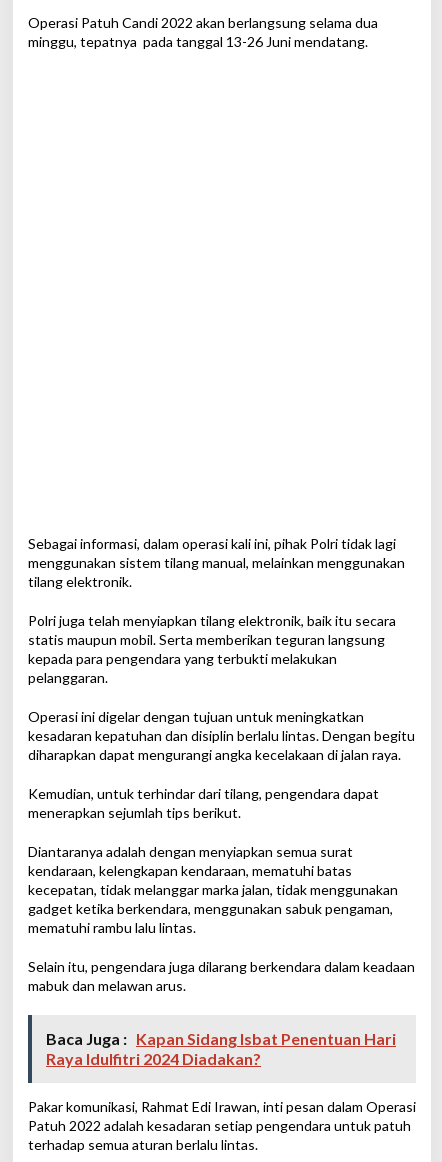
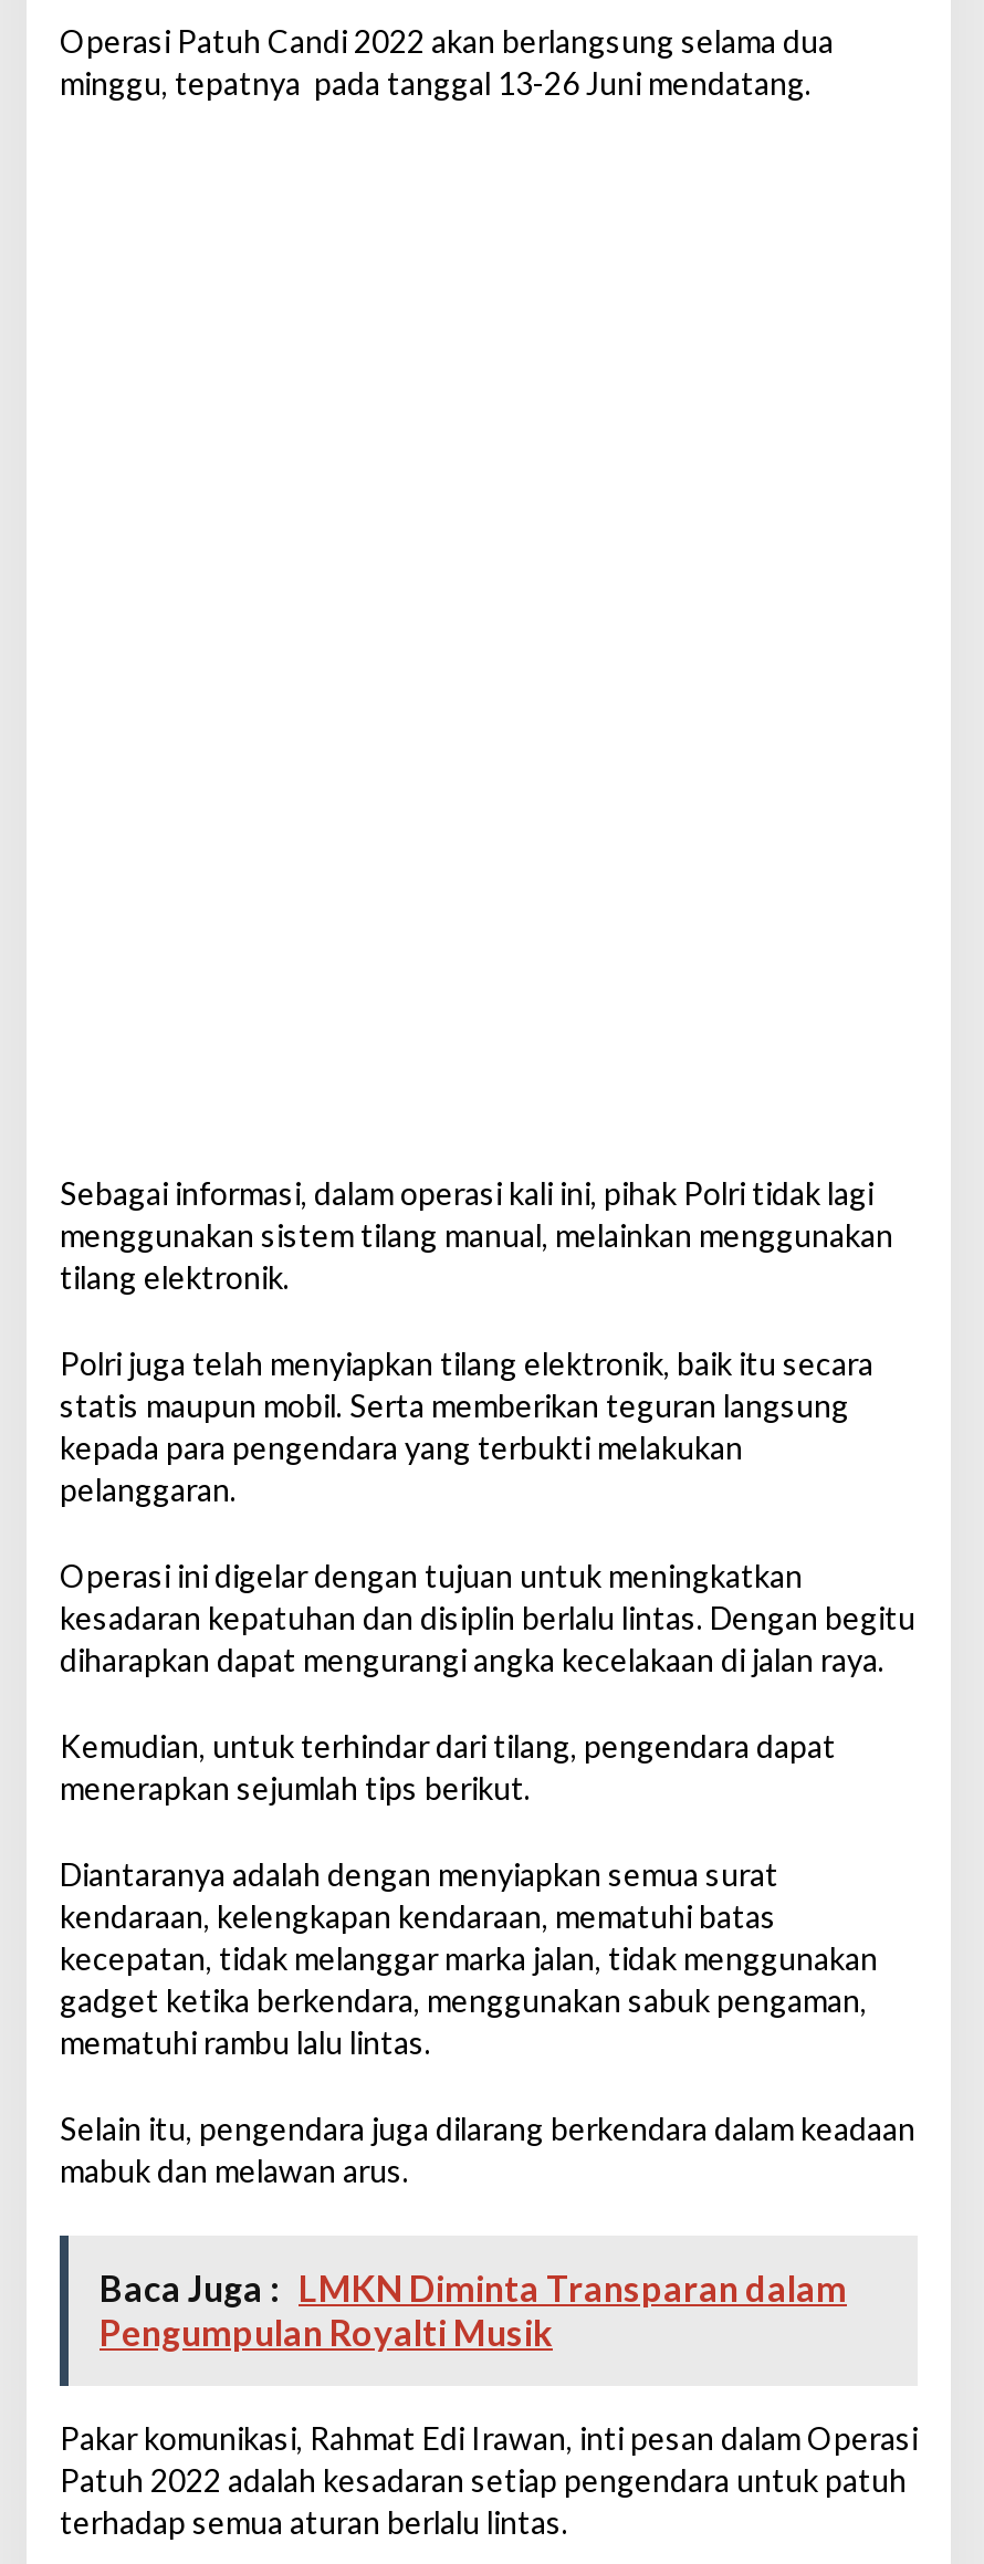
[46,1029,396,1068] Baca Juga : Kapan Sidang Isbat Penentuan Hari | Raya Idulfitri 2024 Diadakan? -> [100,2265,847,2352] Baca Juga : LMKN Diminta Transparan dalam | Pengumpulan Royalti Musik

